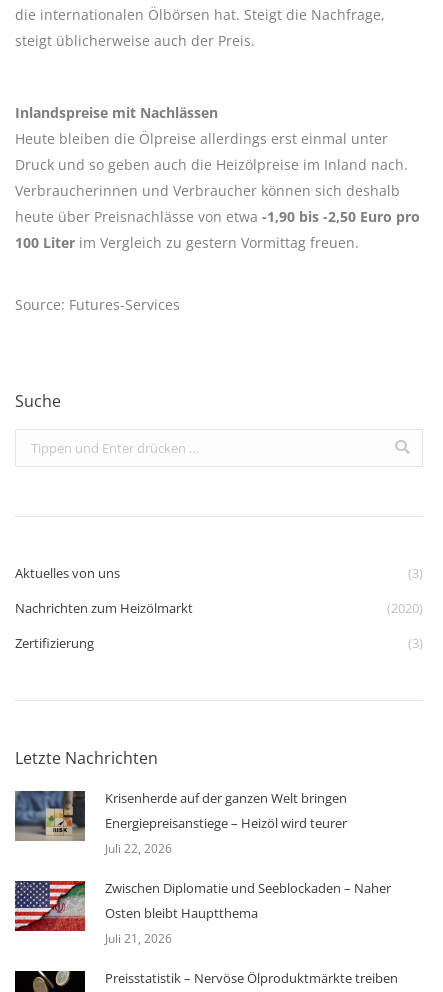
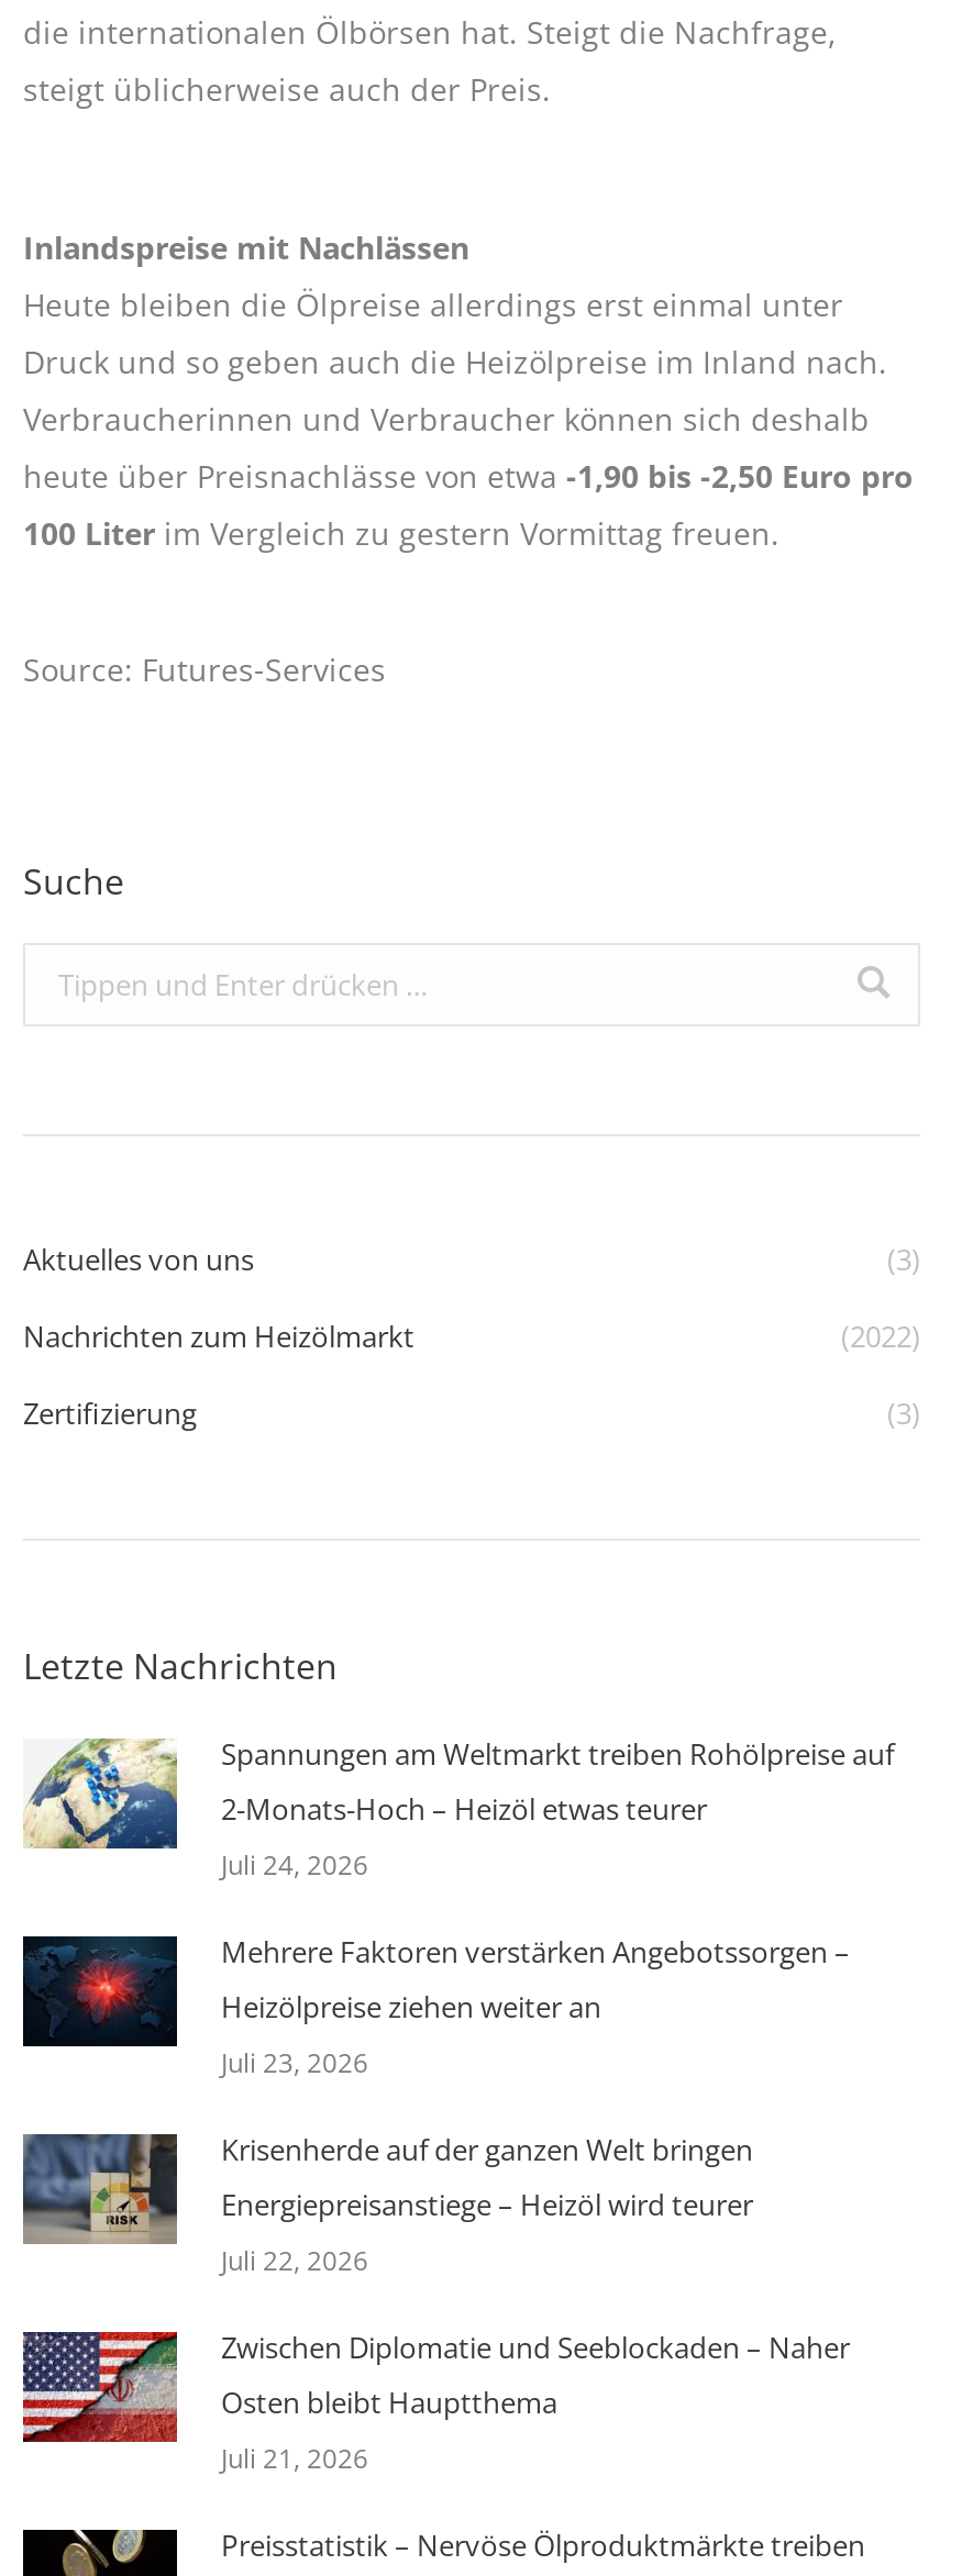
[387,599,423,617] (2020) -> [841,1316,920,1355] (2022)
none -> [21,1934,179,2048] [image]
none -> [23,1734,894,2081] [image] | Spannungen am Weltmarkt treiben Rohölpreise auf | 2-Monats-Hoch – Heizöl etwas teurer | Juli 24, 2026 | Mehrere Faktoren verstärken Angebotssorgen – | Heizölpreise ziehen weiter an | Juli 23, 2026

